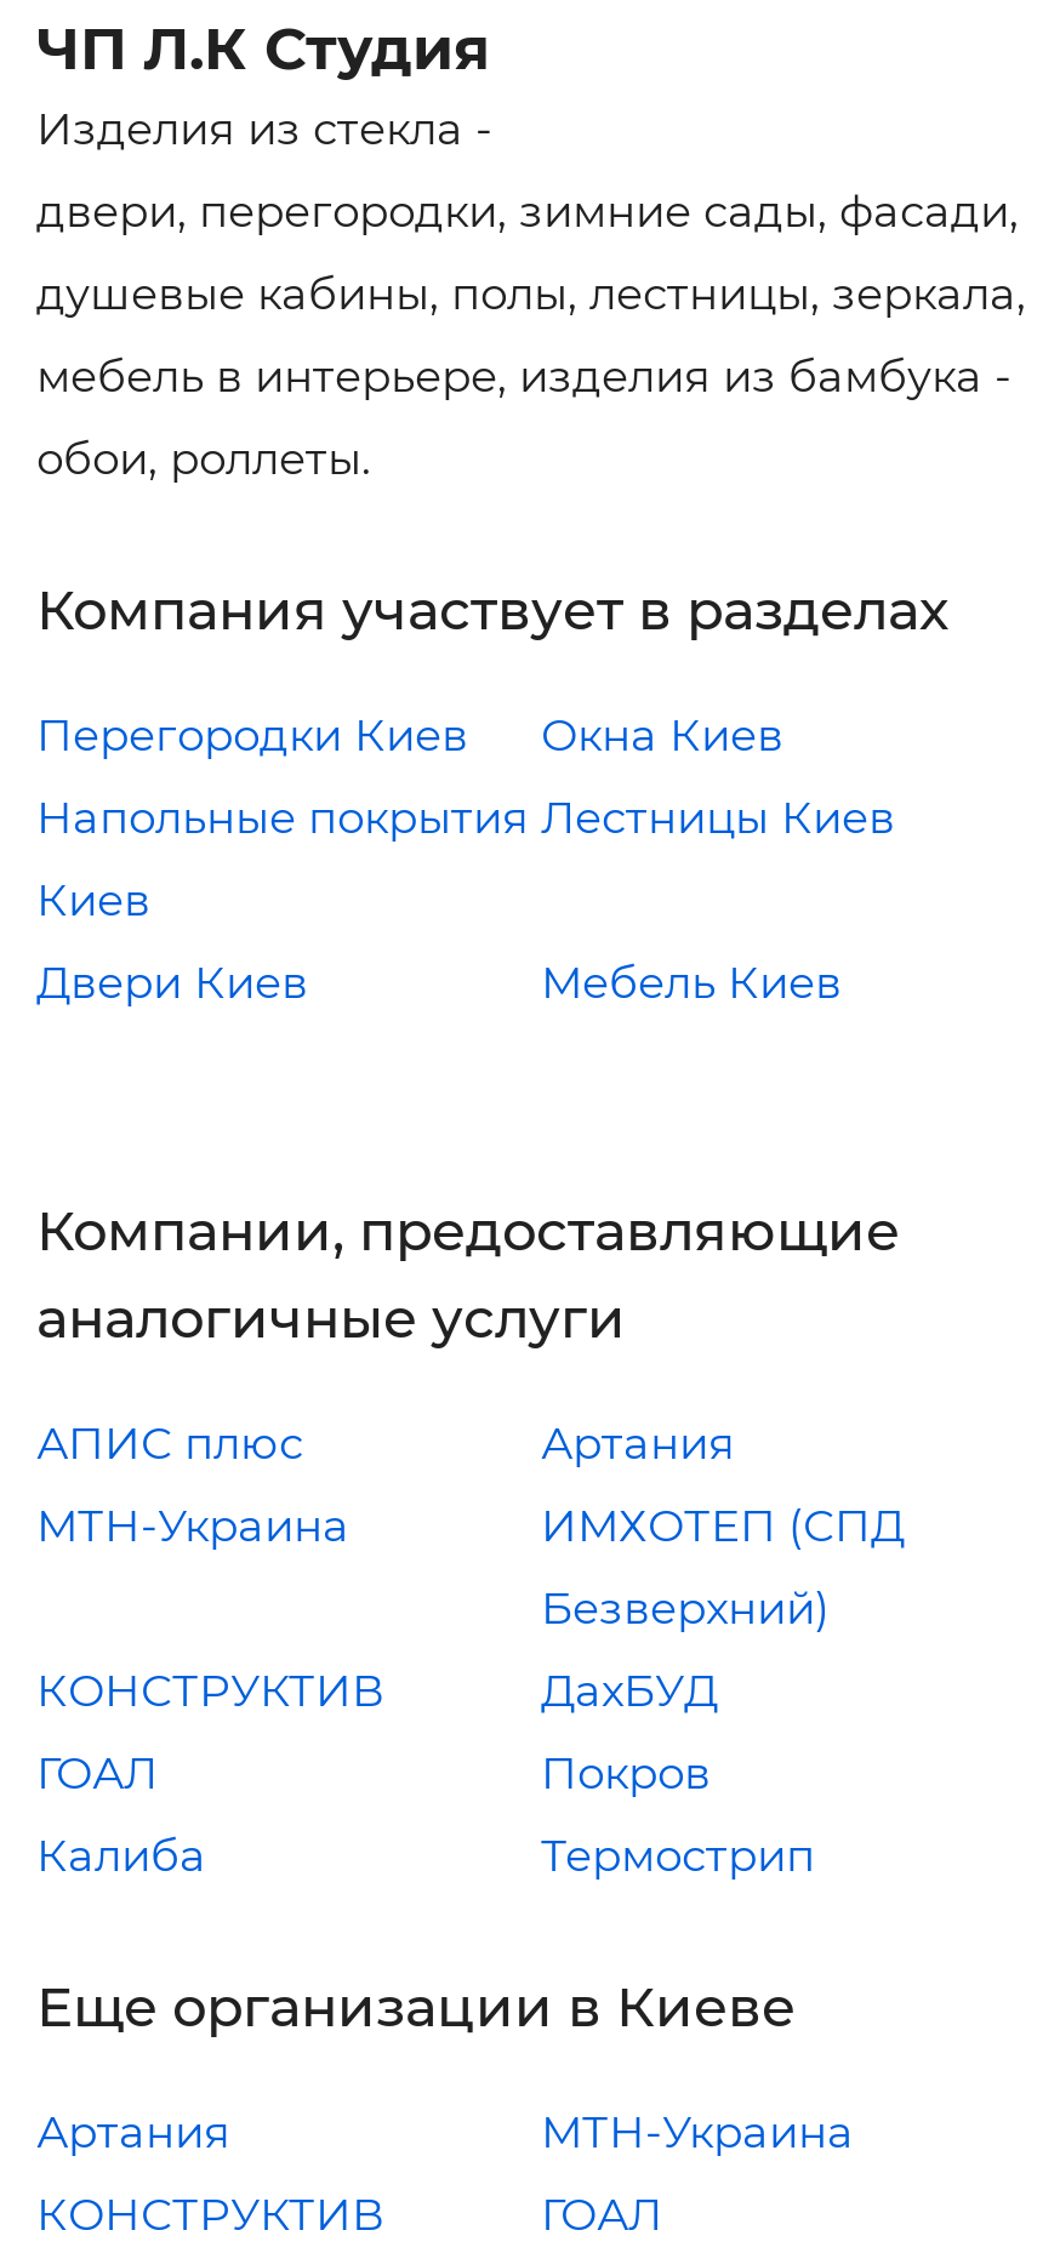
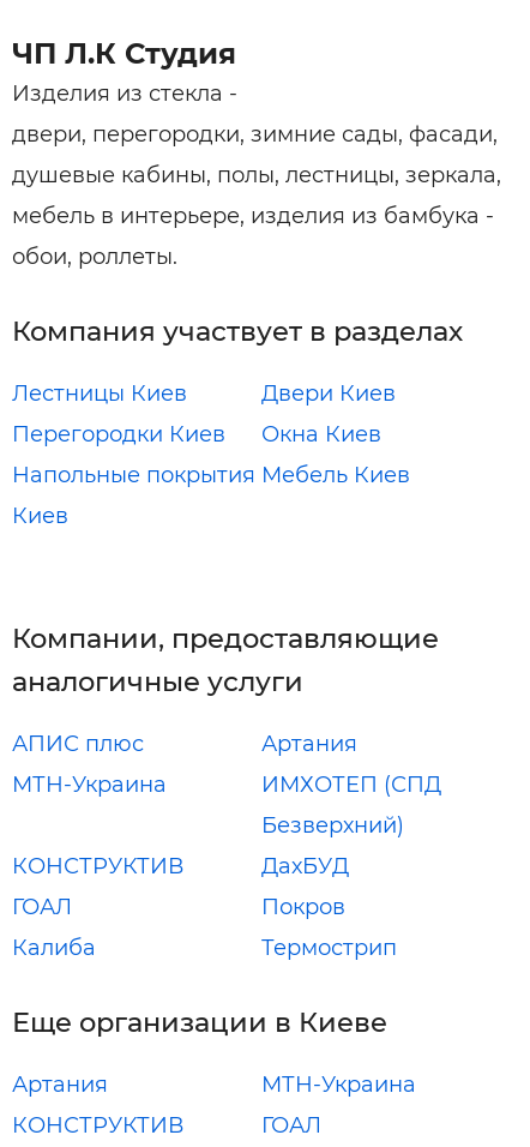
moved [36,708,783,927] -> [12,421,381,529]: Перегородки Киев | Окна Киев | Напольные покрытия | Киев
moved [36,791,895,1009] -> [12,380,396,406]: Лестницы Киев | Двери Киев
moved [541,956,842,1009] -> [261,461,410,488]: Мебель Киев

